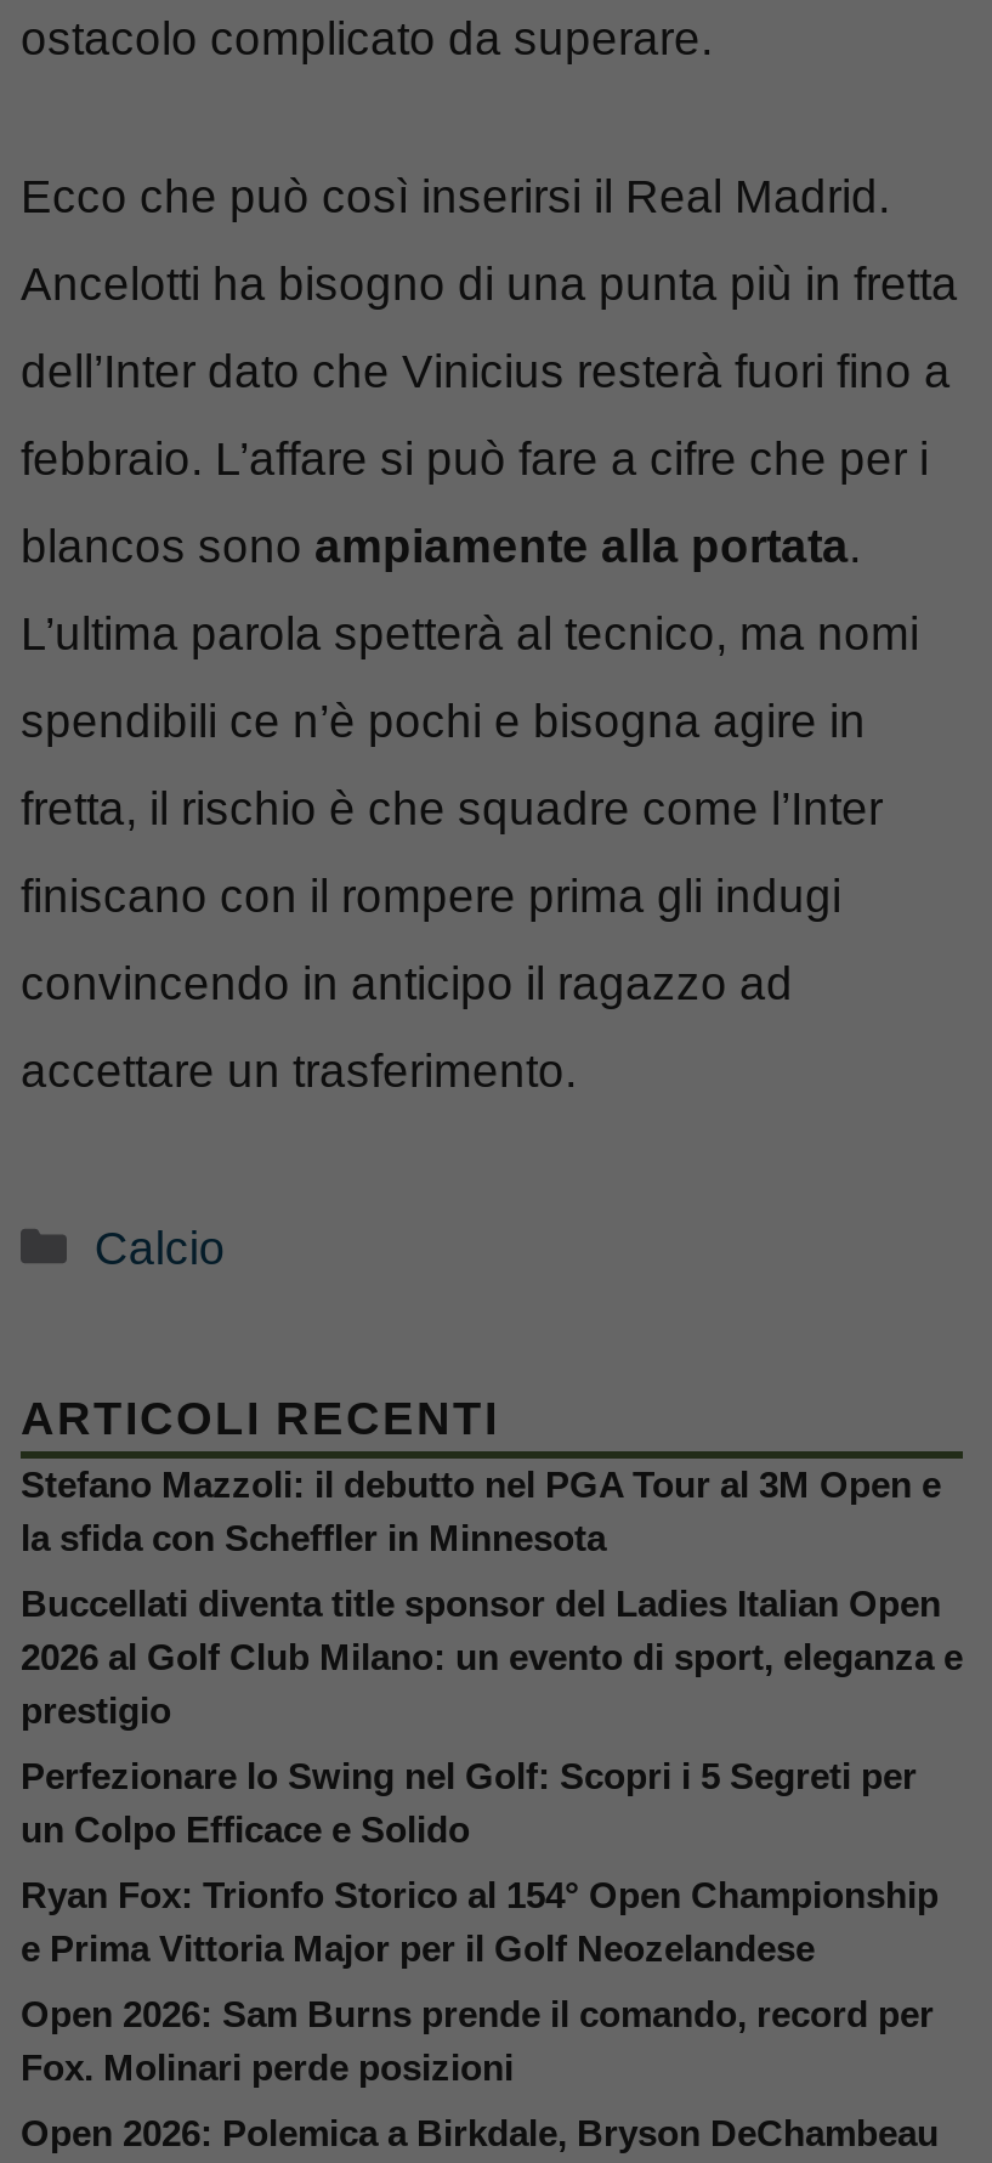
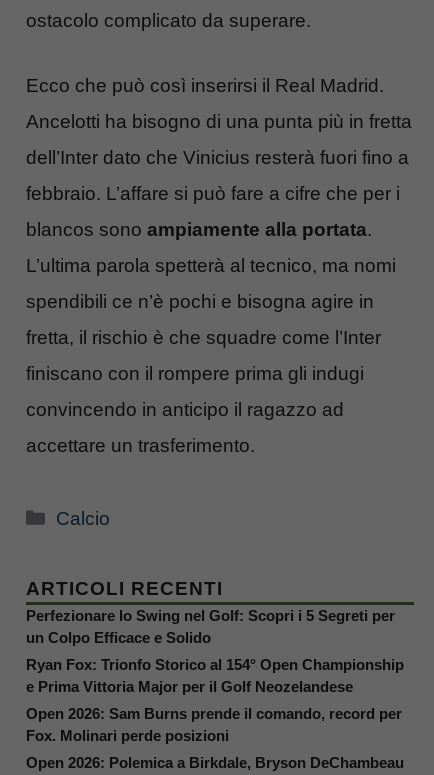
[21,1463,963,1730] Stefano Mazzoli: il debutto nel PGA Tour al 3M Open e | la sfida con Scheffler in Minnesota | Buccellati diventa title sponsor del Ladies Italian Open | 2026 al Golf Club Milano: un evento di sport, eleganza e | prestigio -> none

